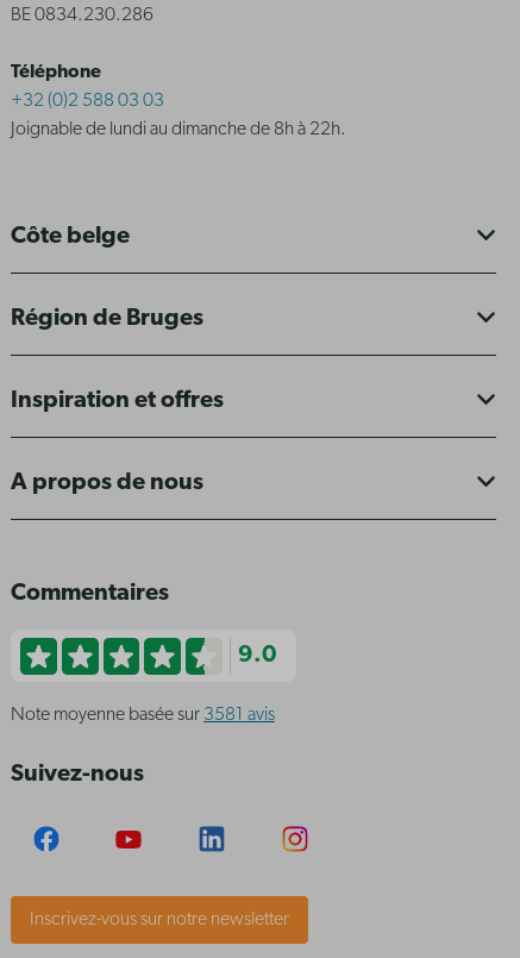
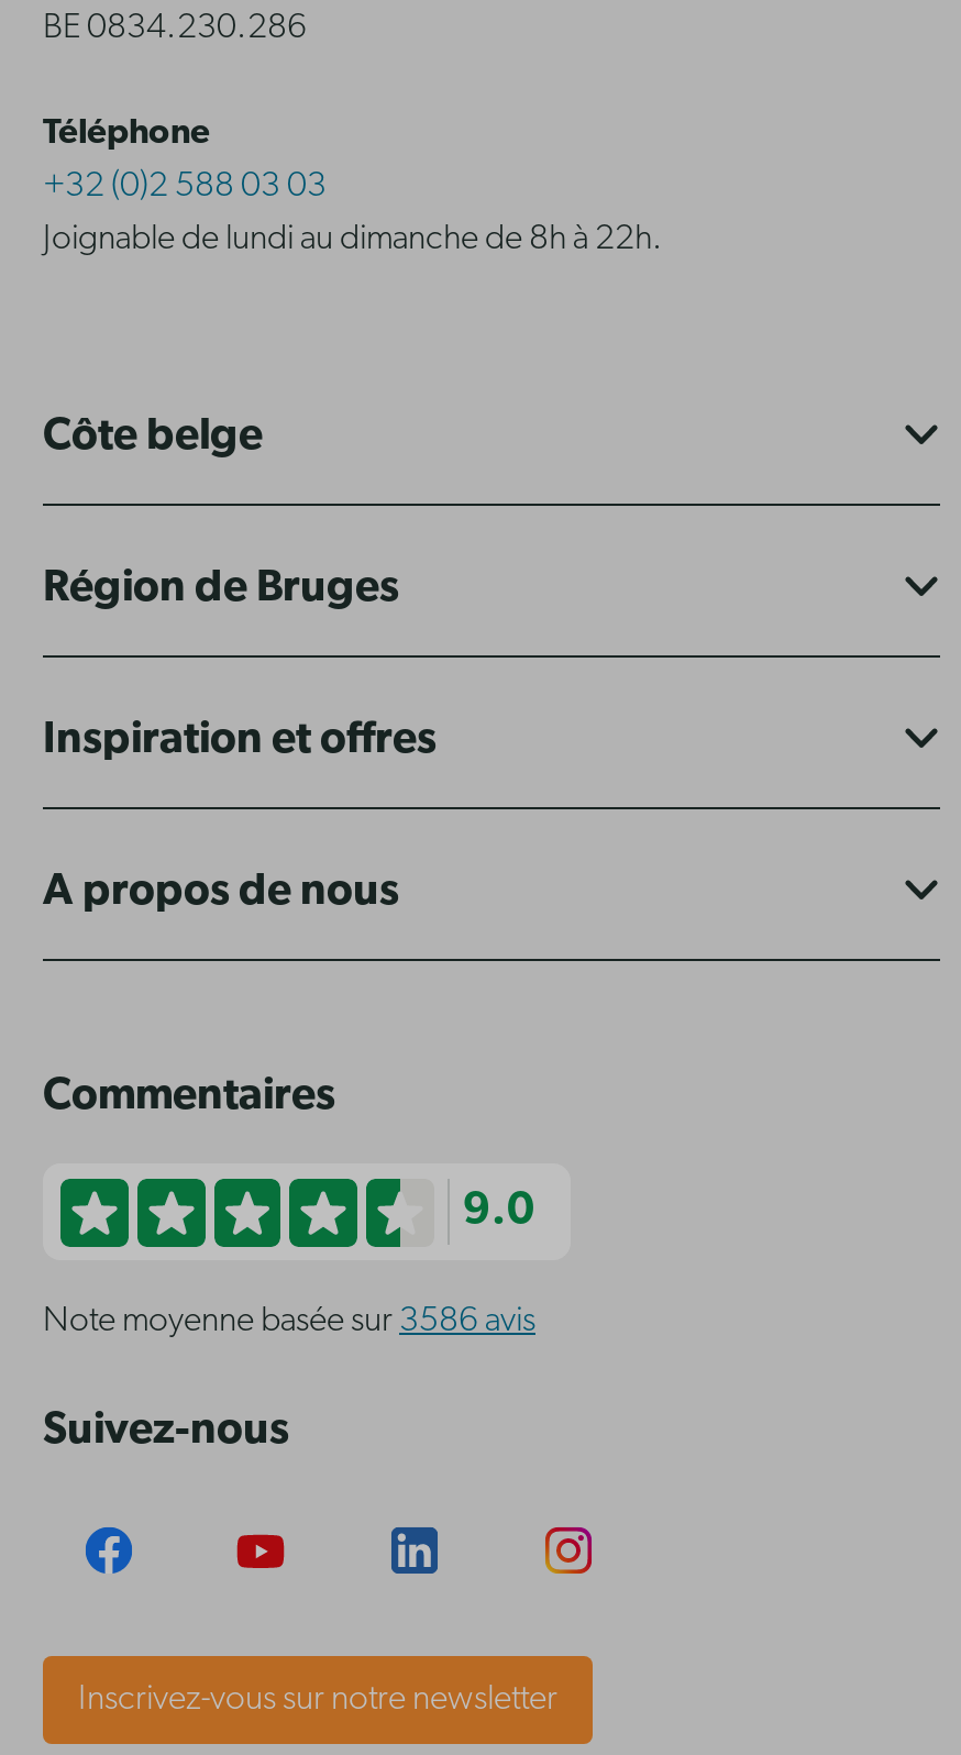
[11,706,275,725] Note moyenne basée sur 3581 avis -> [43,1305,535,1340] Note moyenne basée sur 3586 avis

